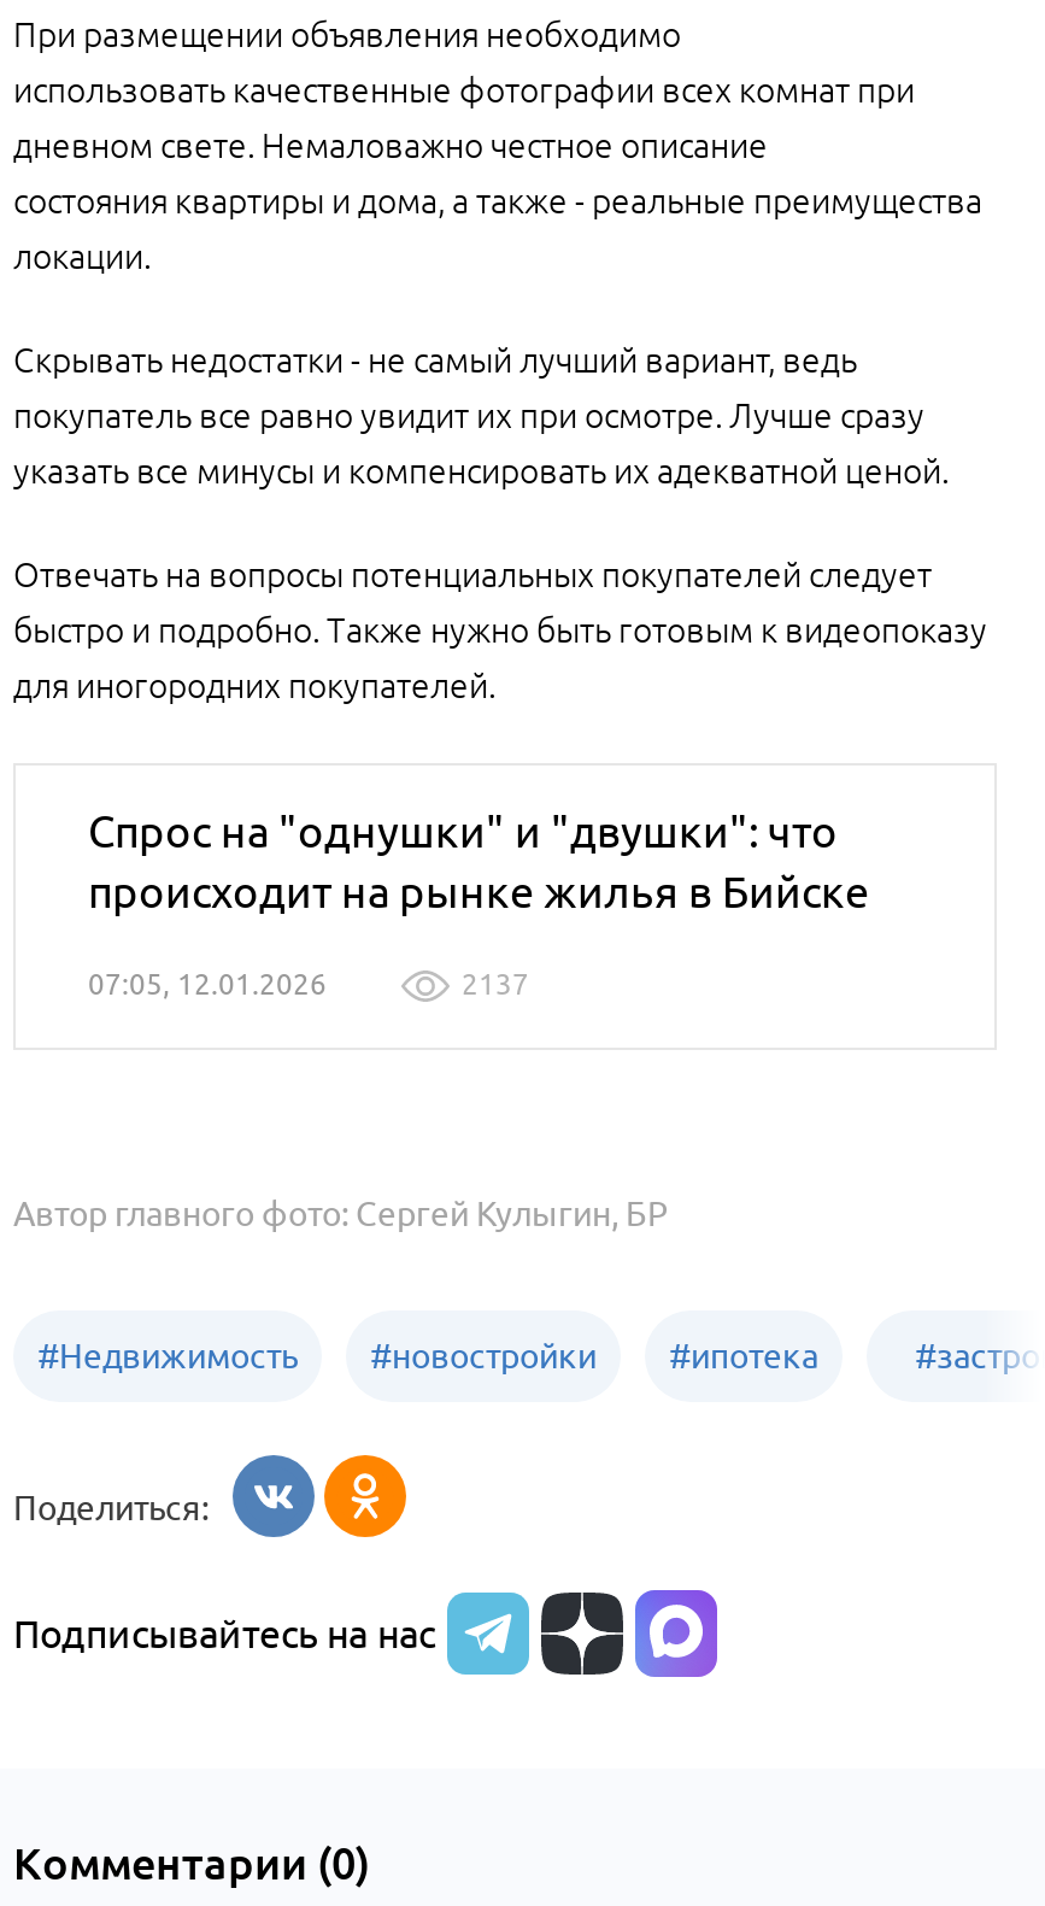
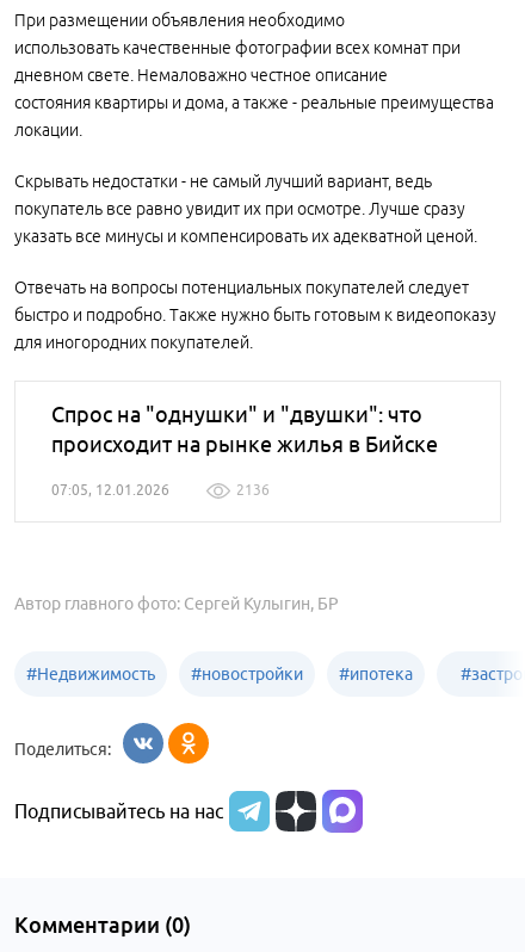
[462,969,529,1000] 2137 -> [236,482,270,498] 2136

